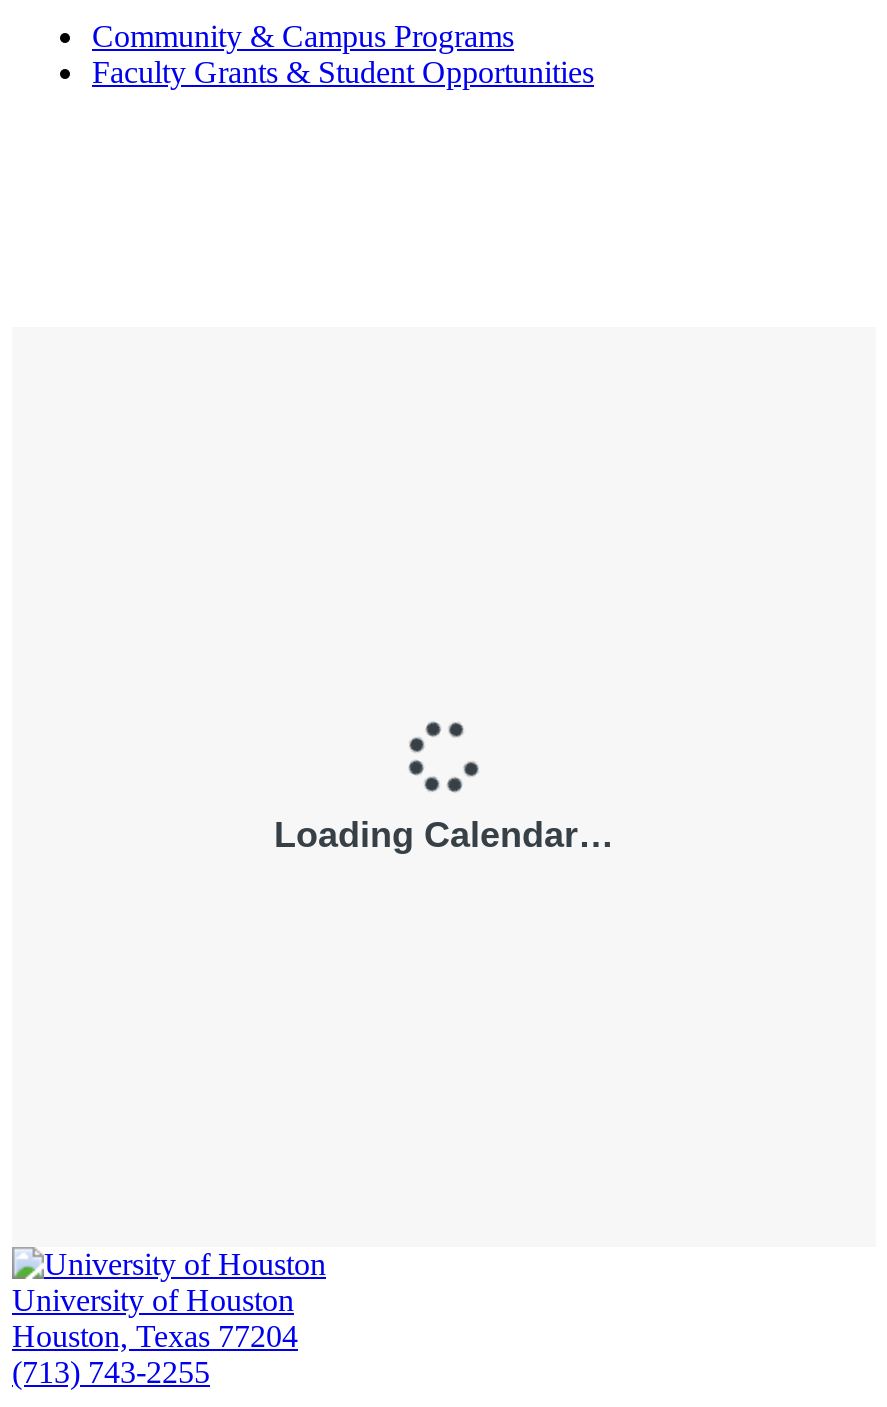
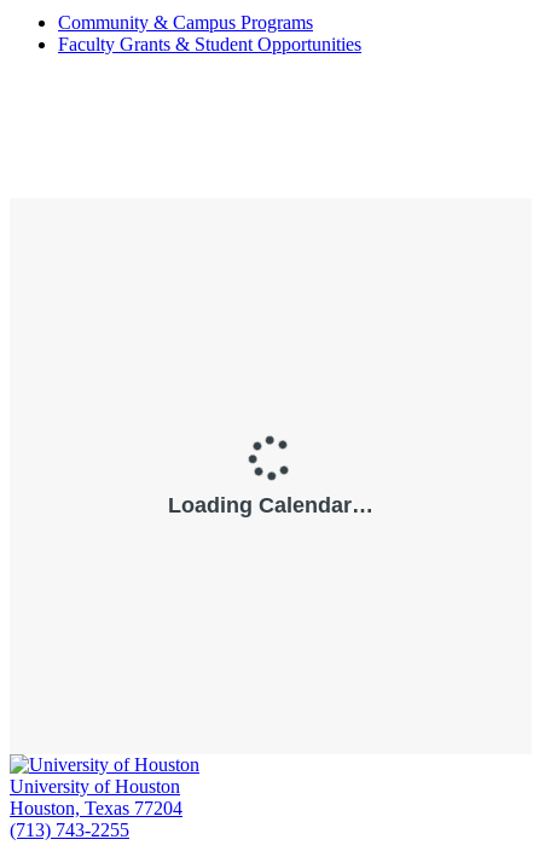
[406,719,480,795] [image] -> [247,434,291,482] [image]

